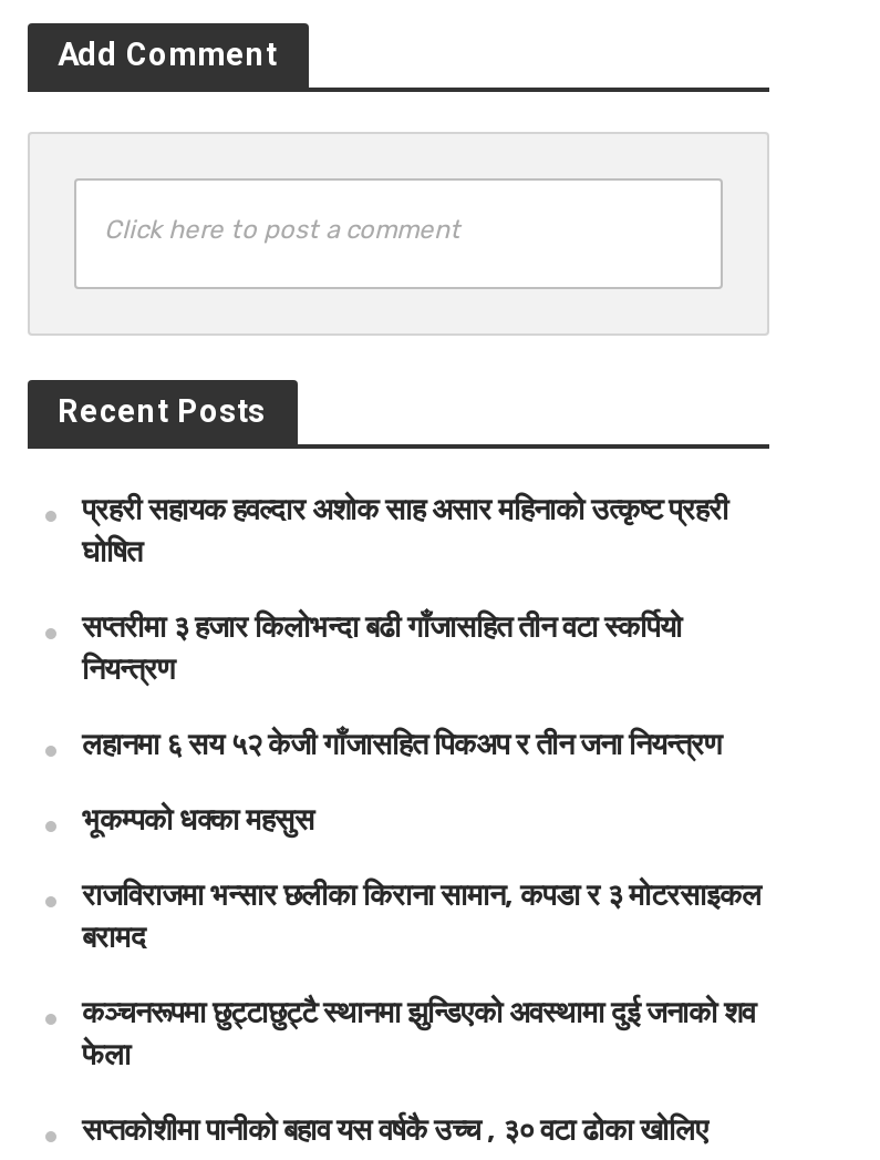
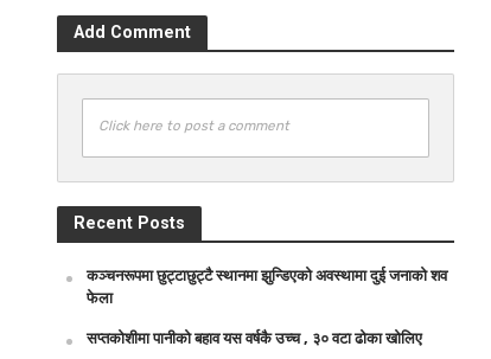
[82,490,762,953] प्रहरी सहायक हवल्दार अशोक साह असार महिनाको उत्कृष्ट प्रहरी | घोषित | सप्तरीमा ३ हजार किलोभन्दा बढी गाँजासहित तीन वटा स्कर्पियो | नियन्त्रण | लहानमा ६ सय ५२ केजी गाँजासहित पिकअप र तीन जना नियन्त्रण | भूकम्पको धक्का महसुस | राजविराजमा भन्सार छलीका किराना सामान, कपडा र ३ मोटरसाइकल | बरामद -> none

